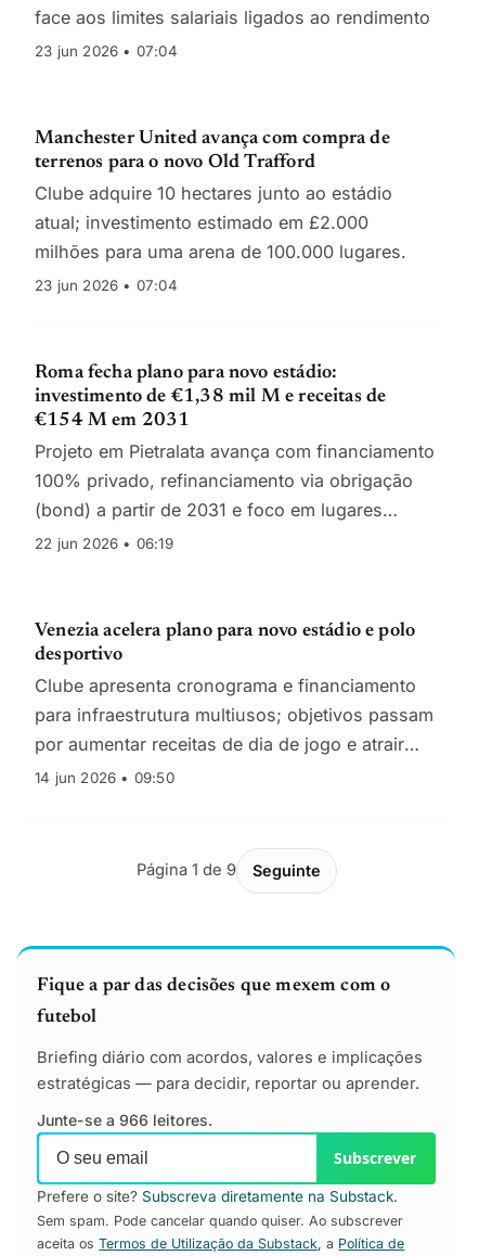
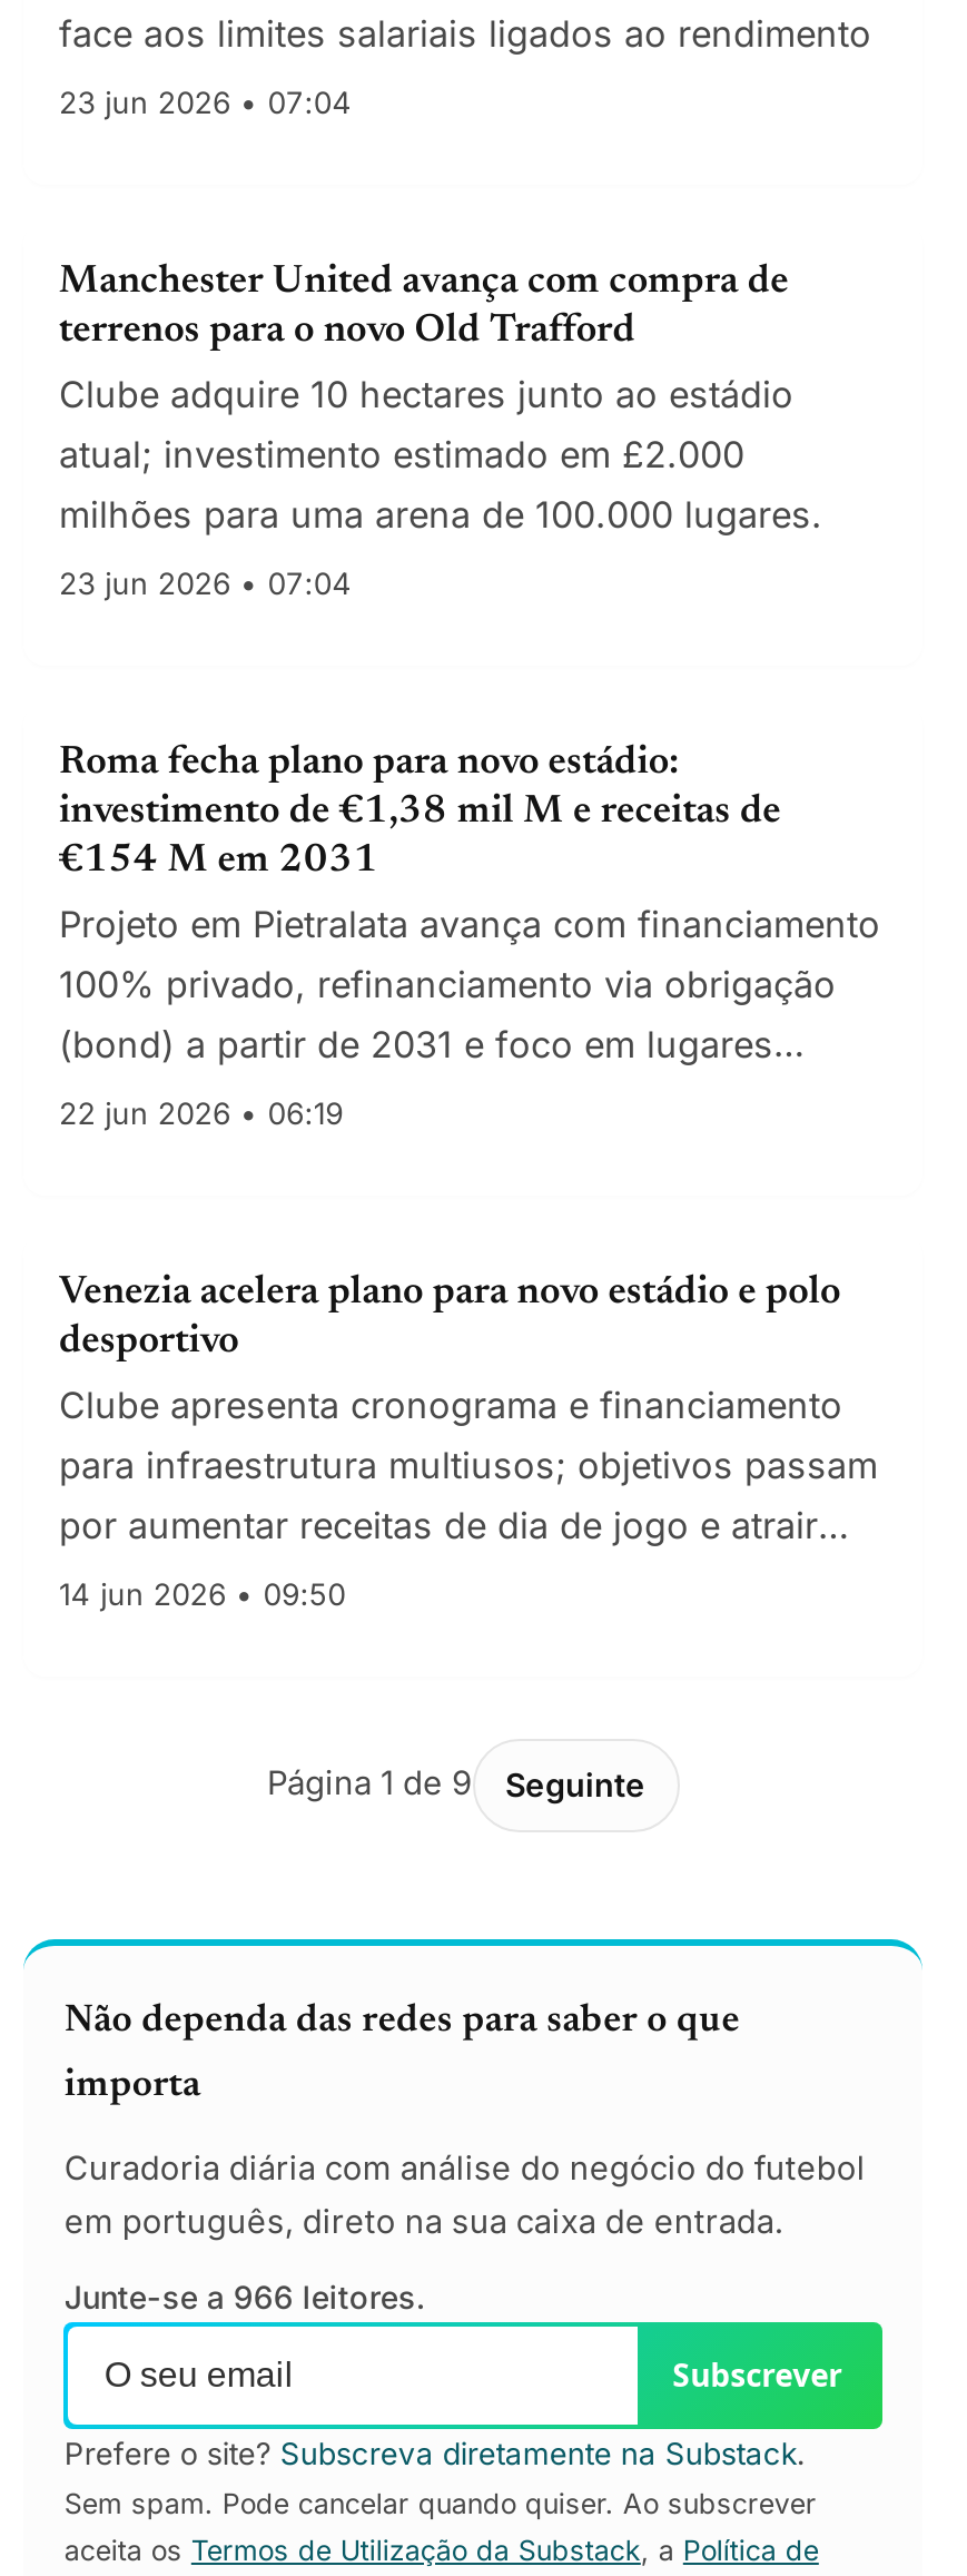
[37,976,390,995] Fique a par das decisões que mexem com o -> [64,2001,740,2041] Não dependa das redes para saber o que
[37,1007,97,1027] futebol -> [64,2066,201,2106] importa
[37,1048,423,1093] Briefing diário com acordos, valores e implicações | estratégicas — para decidir, reportar ou aprender. -> [64,2148,866,2242] Curadoria diária com análise do negócio do futebol | em português, direto na sua caixa de entrada.

